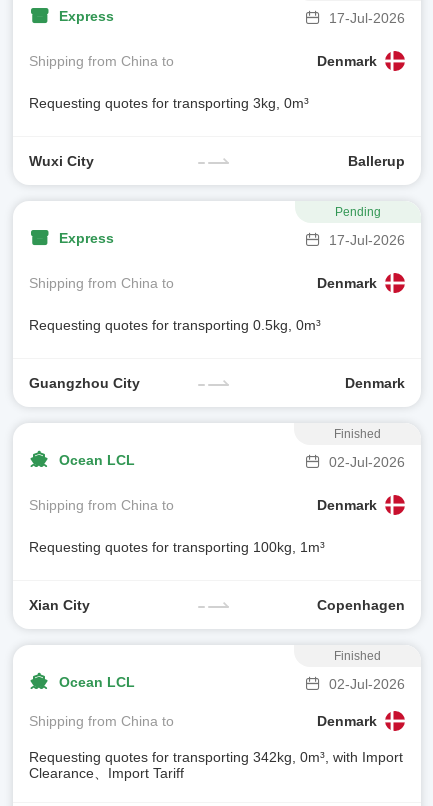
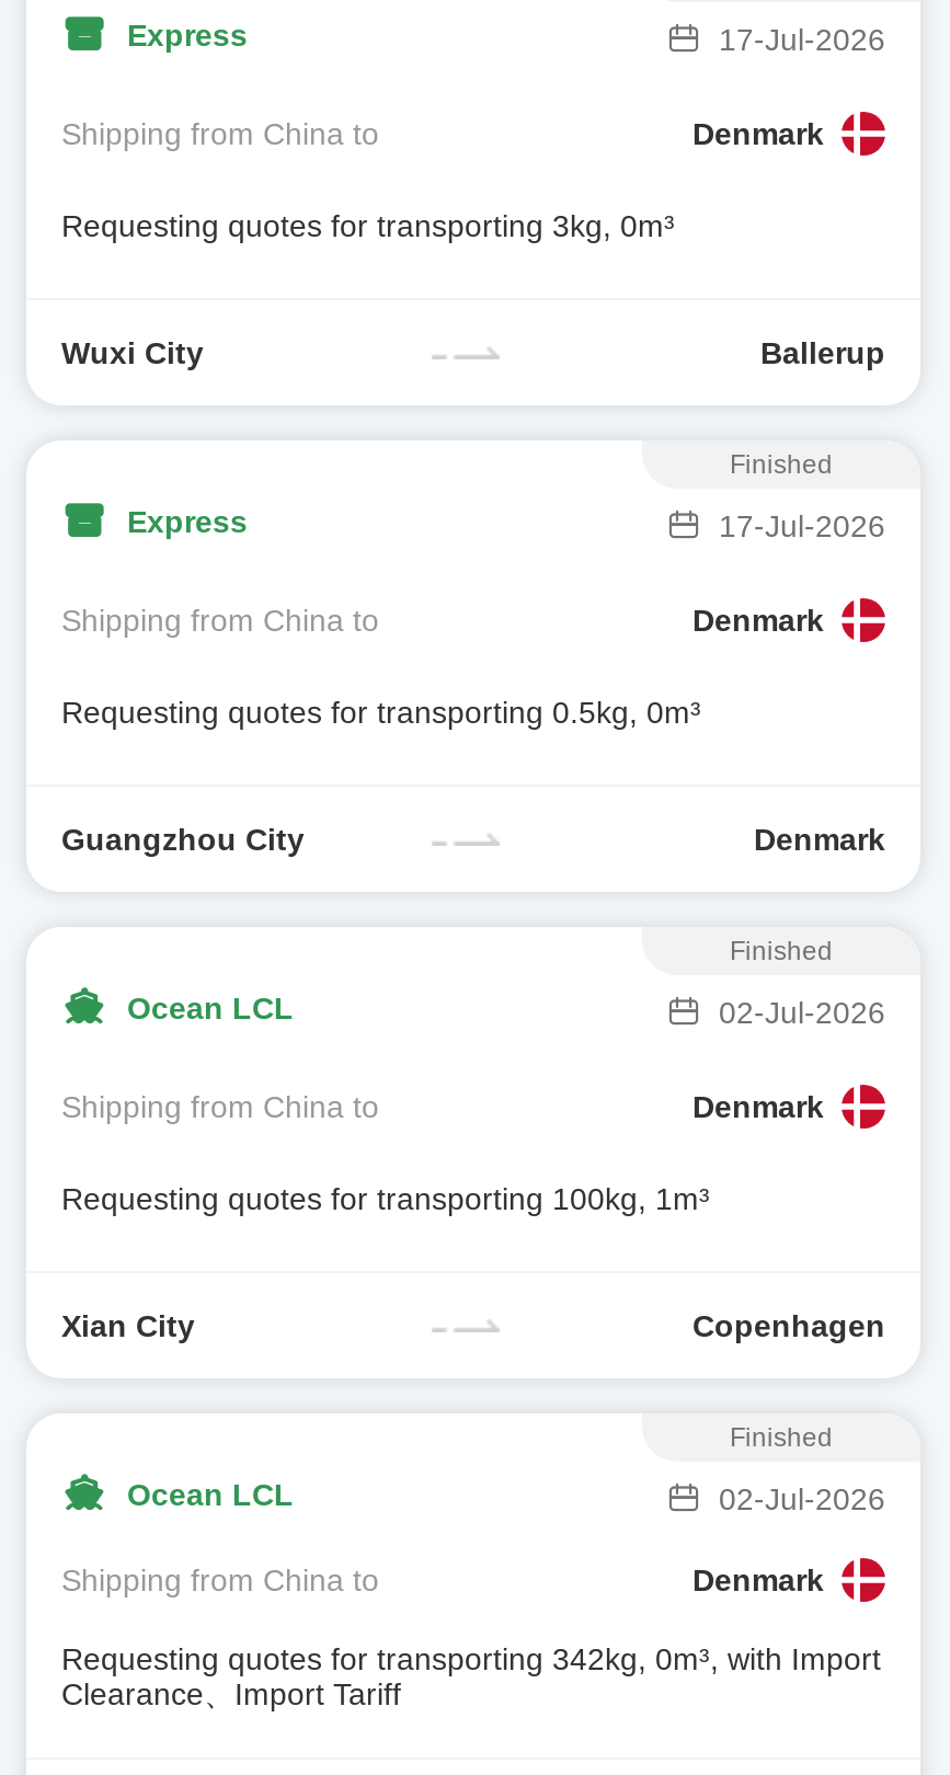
[335,205,381,219] Pending -> [730,449,833,480] Finished

